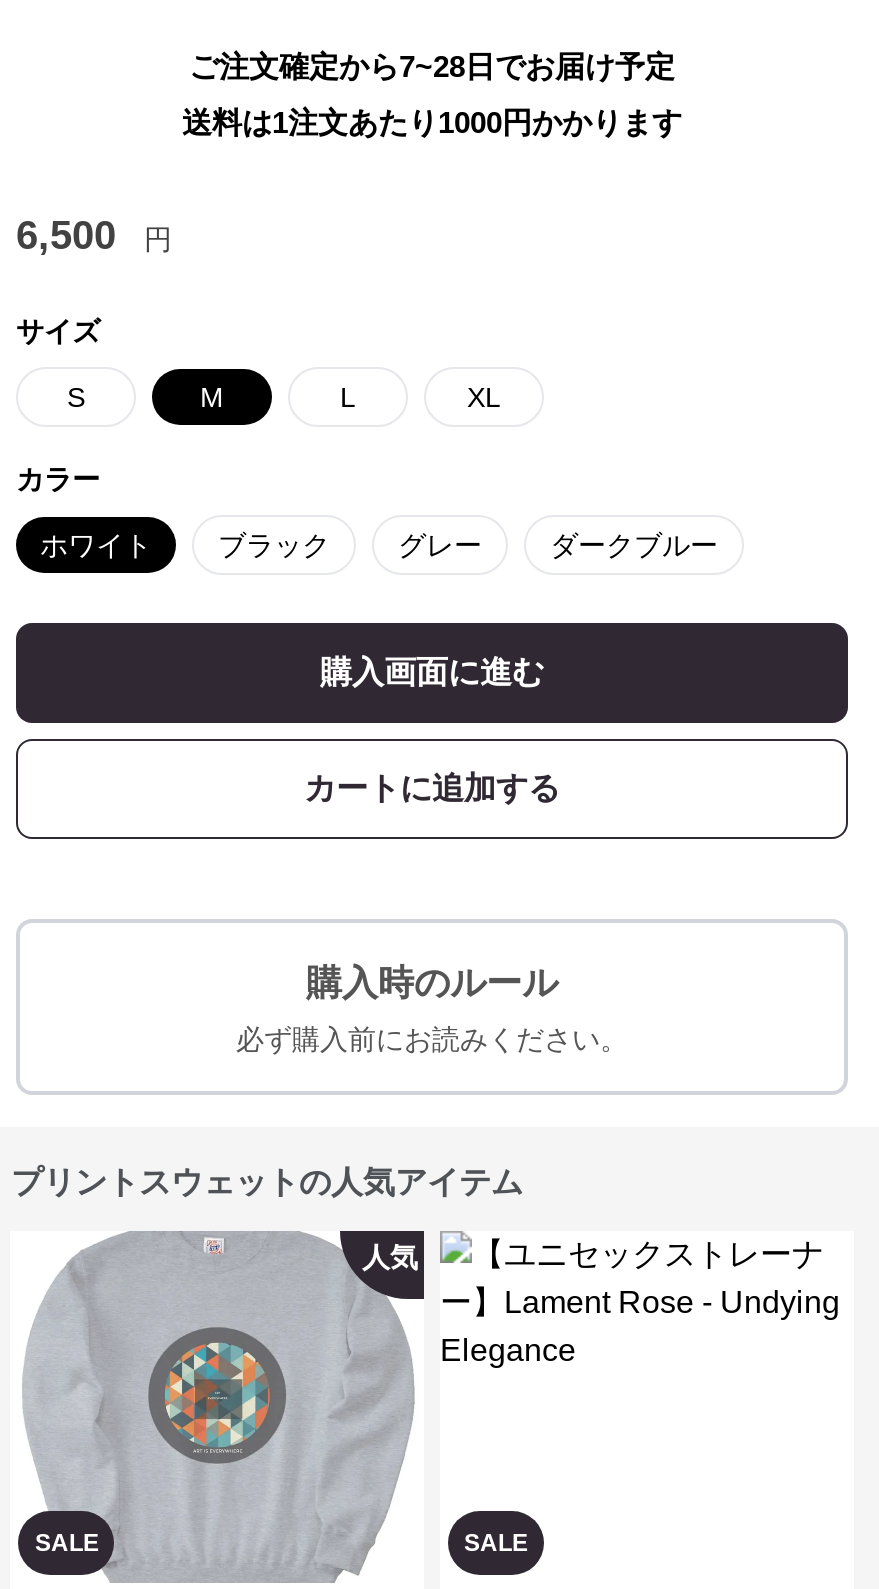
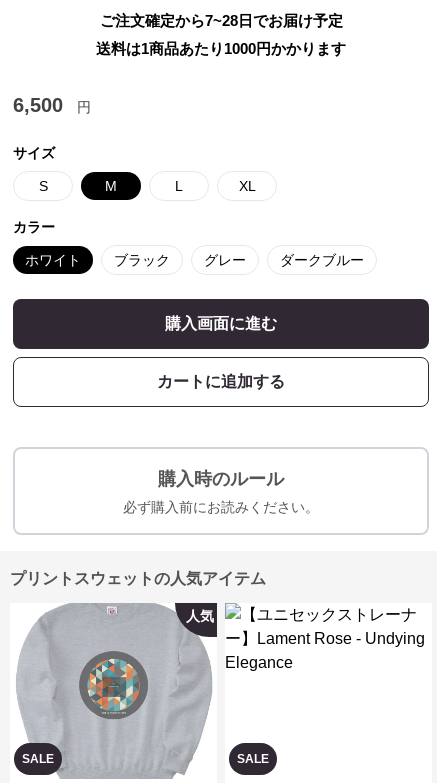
[182,105,682,139] 送料は1注文あたり1000円かかります -> [96,40,346,57] 送料は1商品あたり1000円かかります

